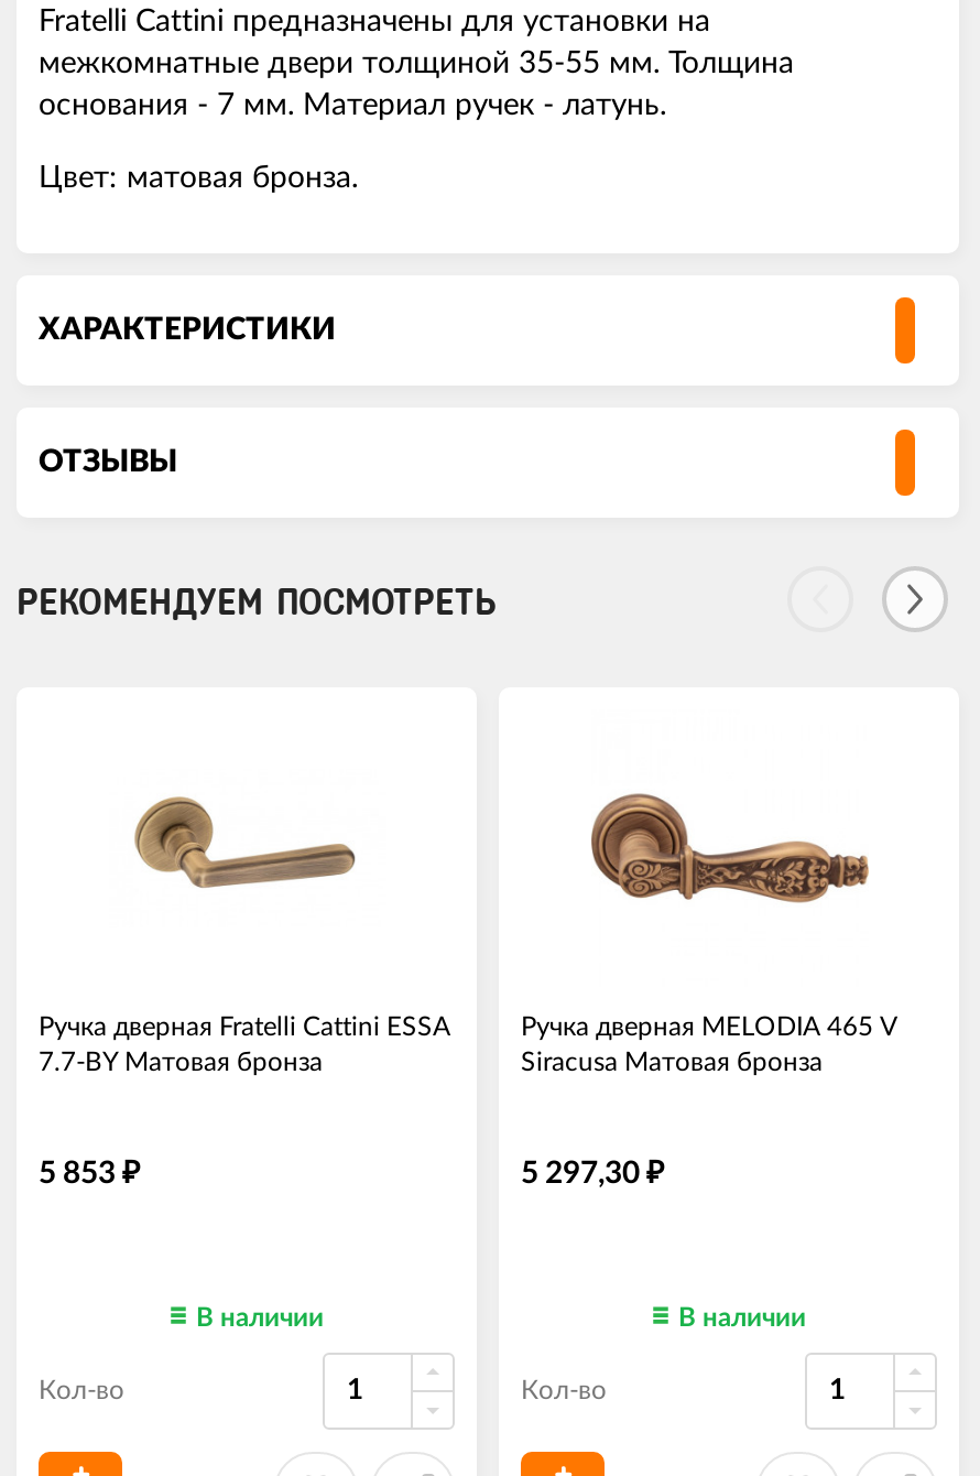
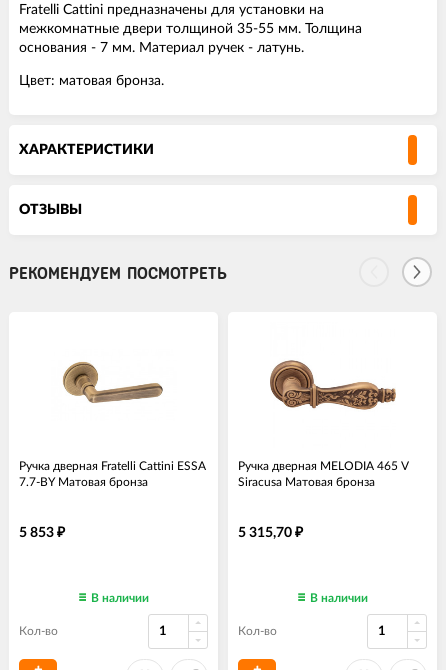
[521,1159,664,1190] 5 297,30 ₽ -> [238,526,303,540] 5 315,70 ₽

